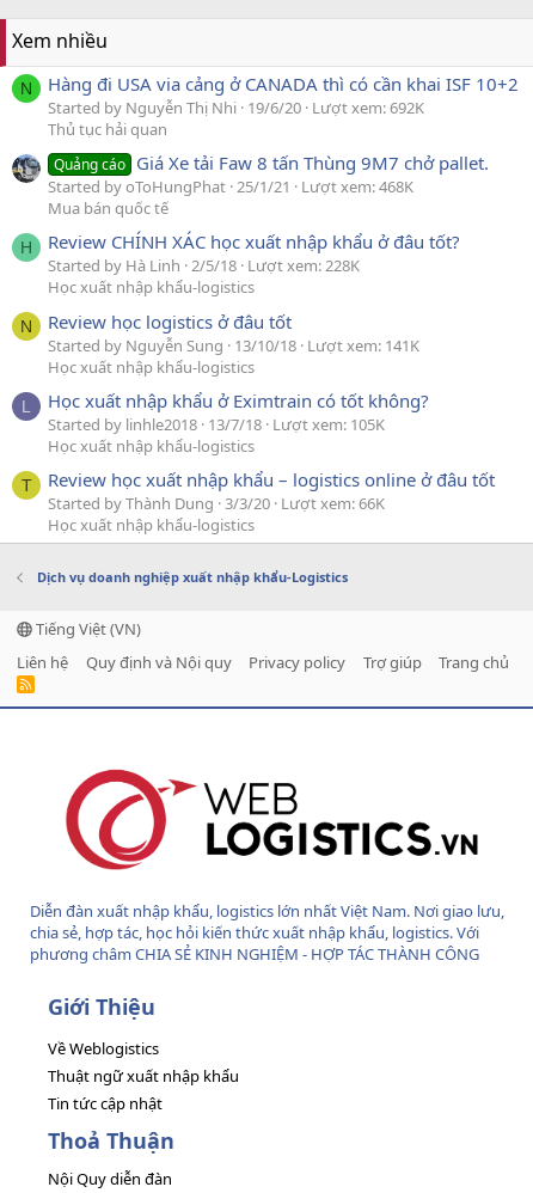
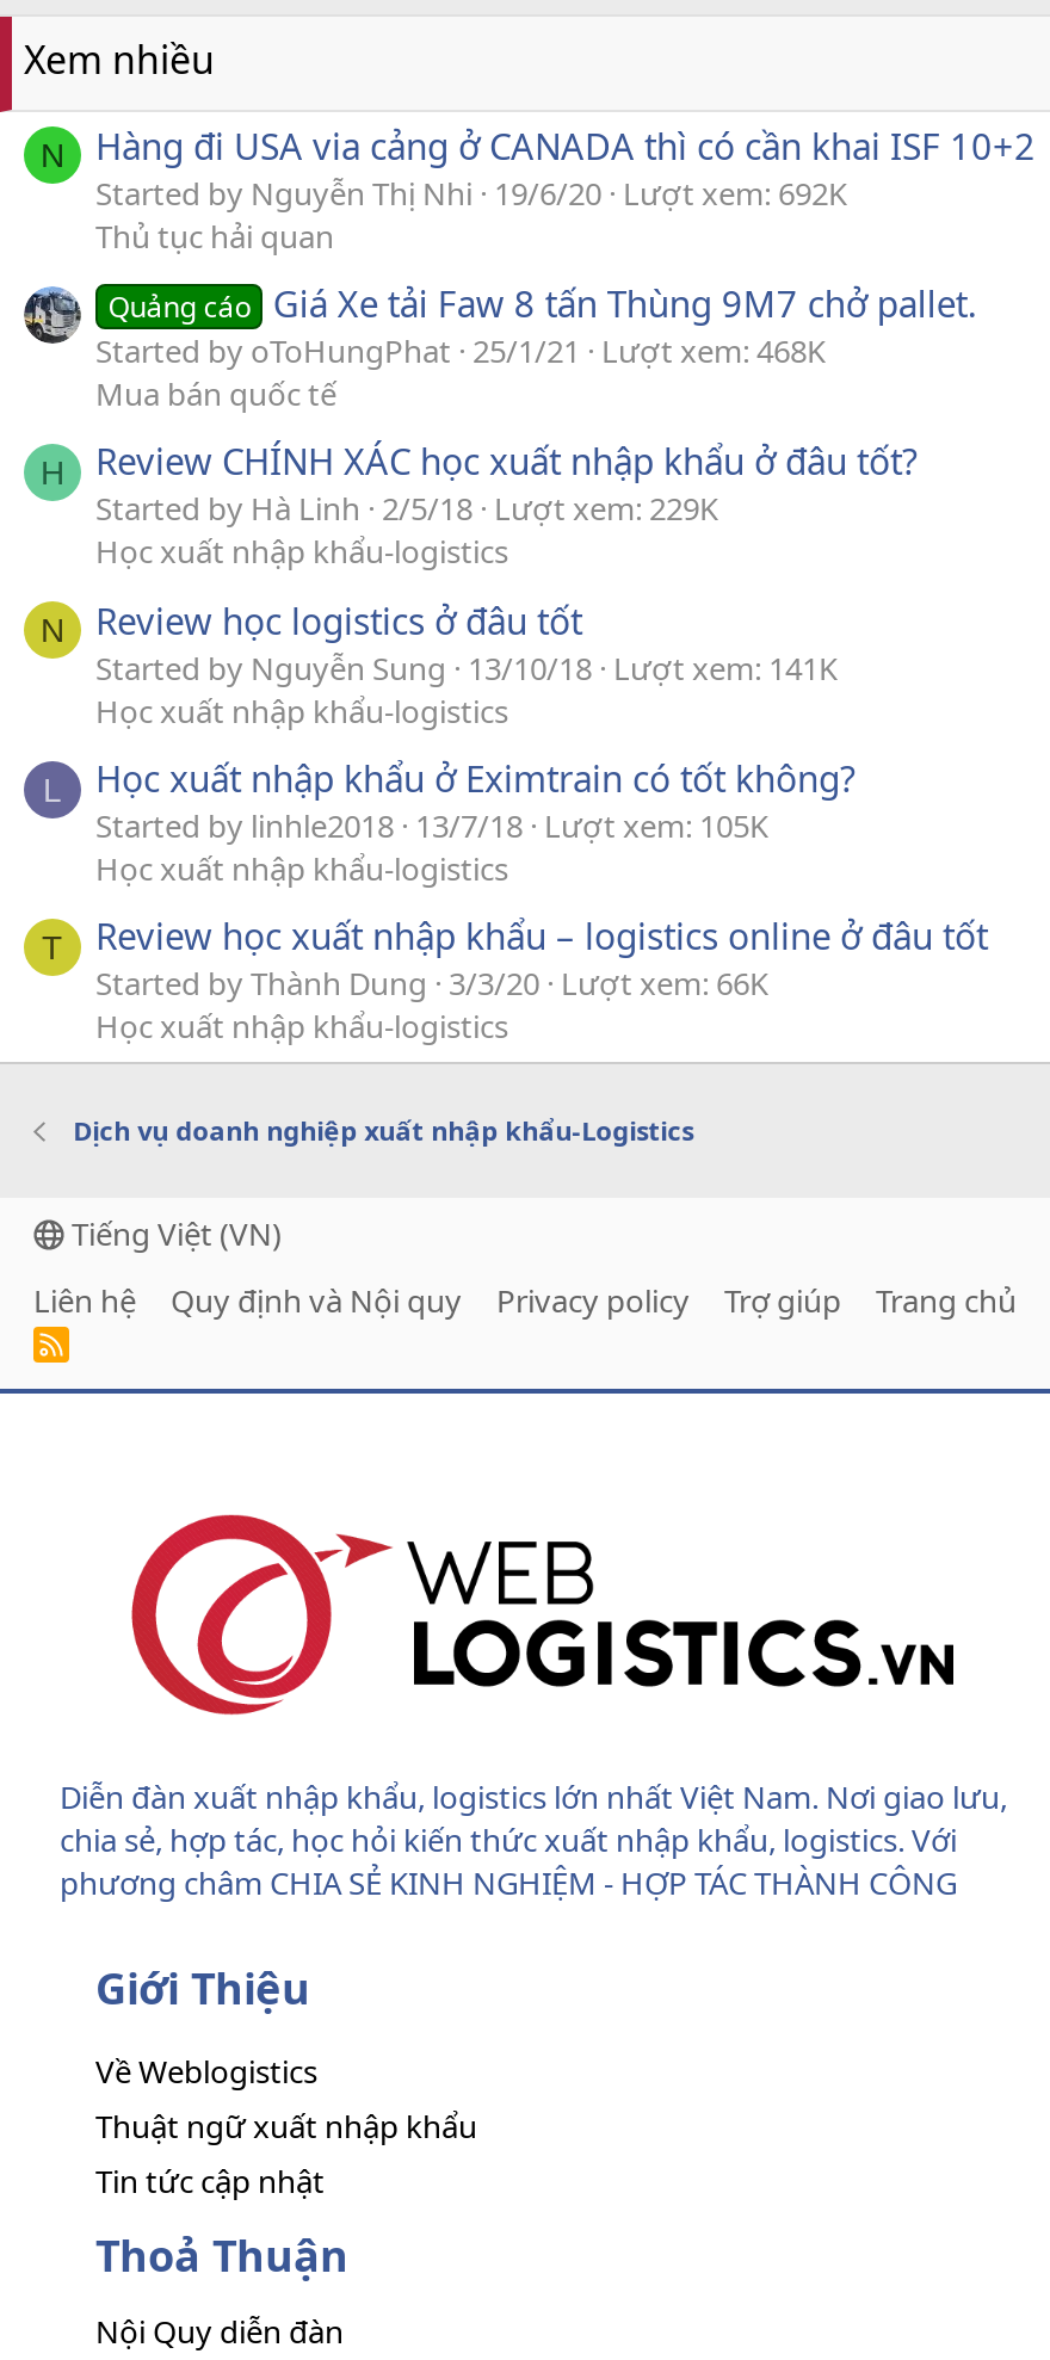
[48,255,360,276] Started by Hà Linh 2/5/18 Lượt xem: 228K -> [95,488,718,530] Started by Hà Linh 2/5/18 Lượt xem: 229K

